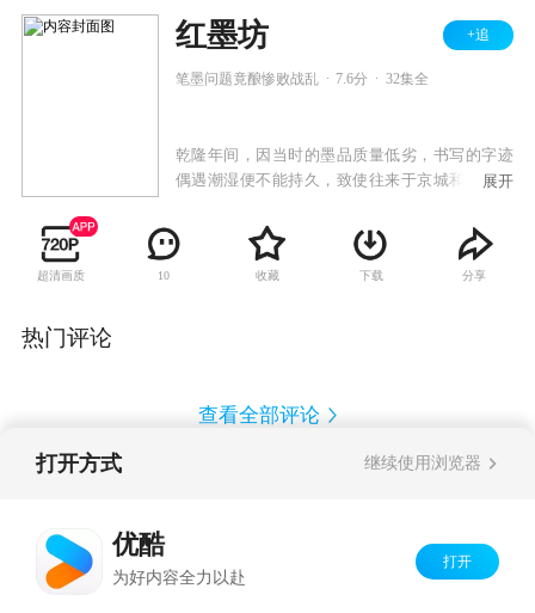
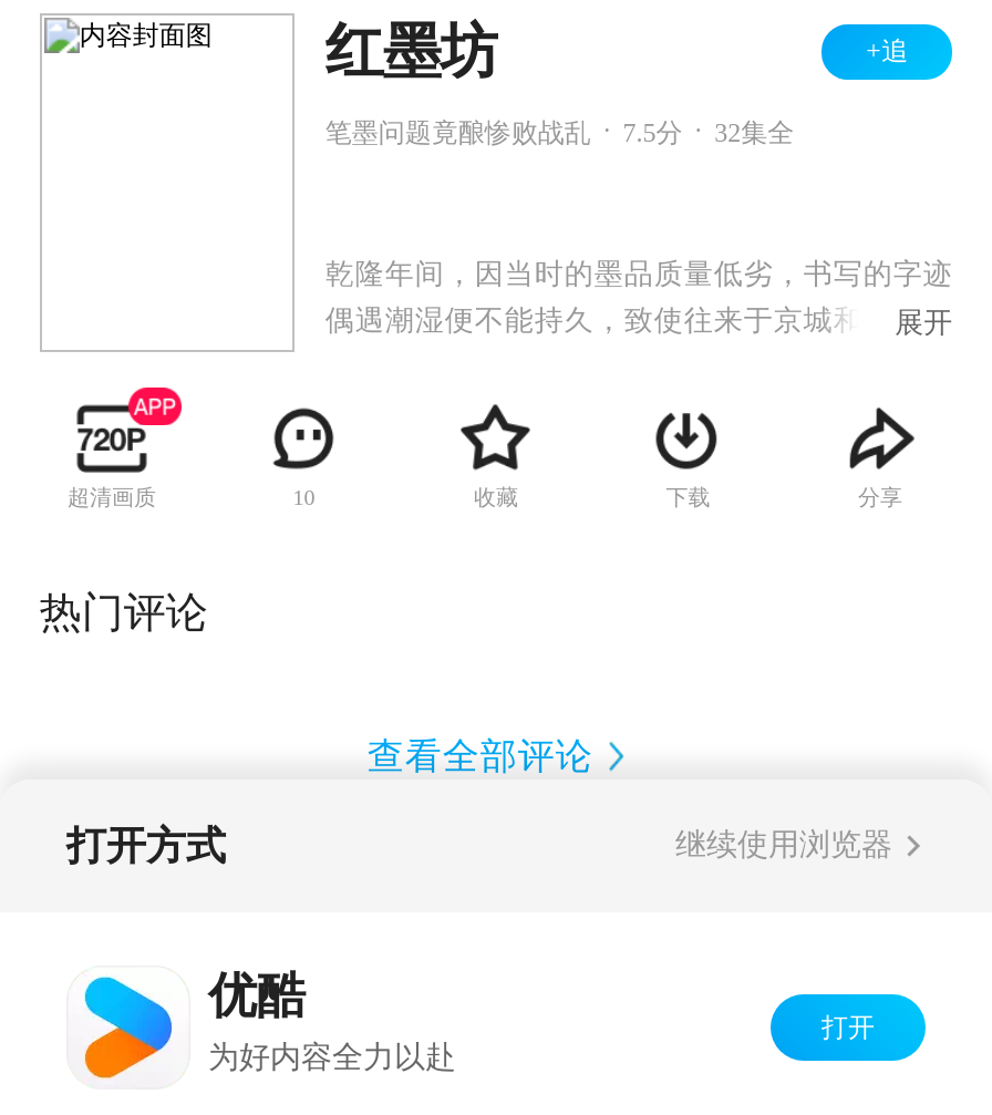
[175,65,428,87] 笔墨问题竟酿惨败战乱 . 7.6分 . 32集全 -> [325,107,794,148] 笔墨问题竟酿惨败战乱 . 7.5分 . 32集全

